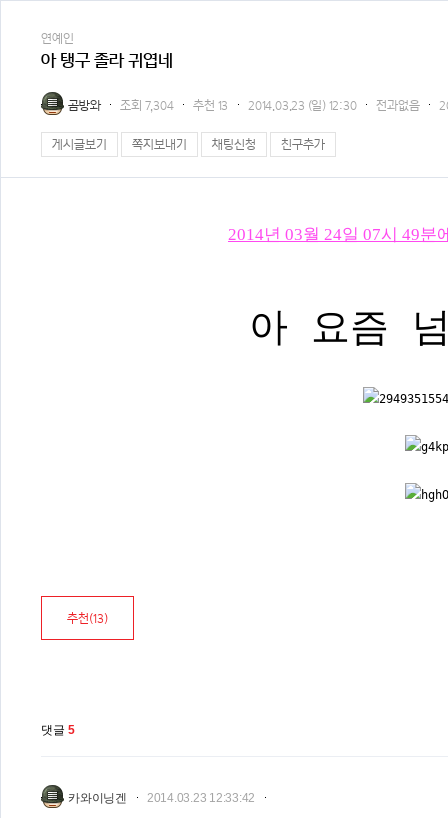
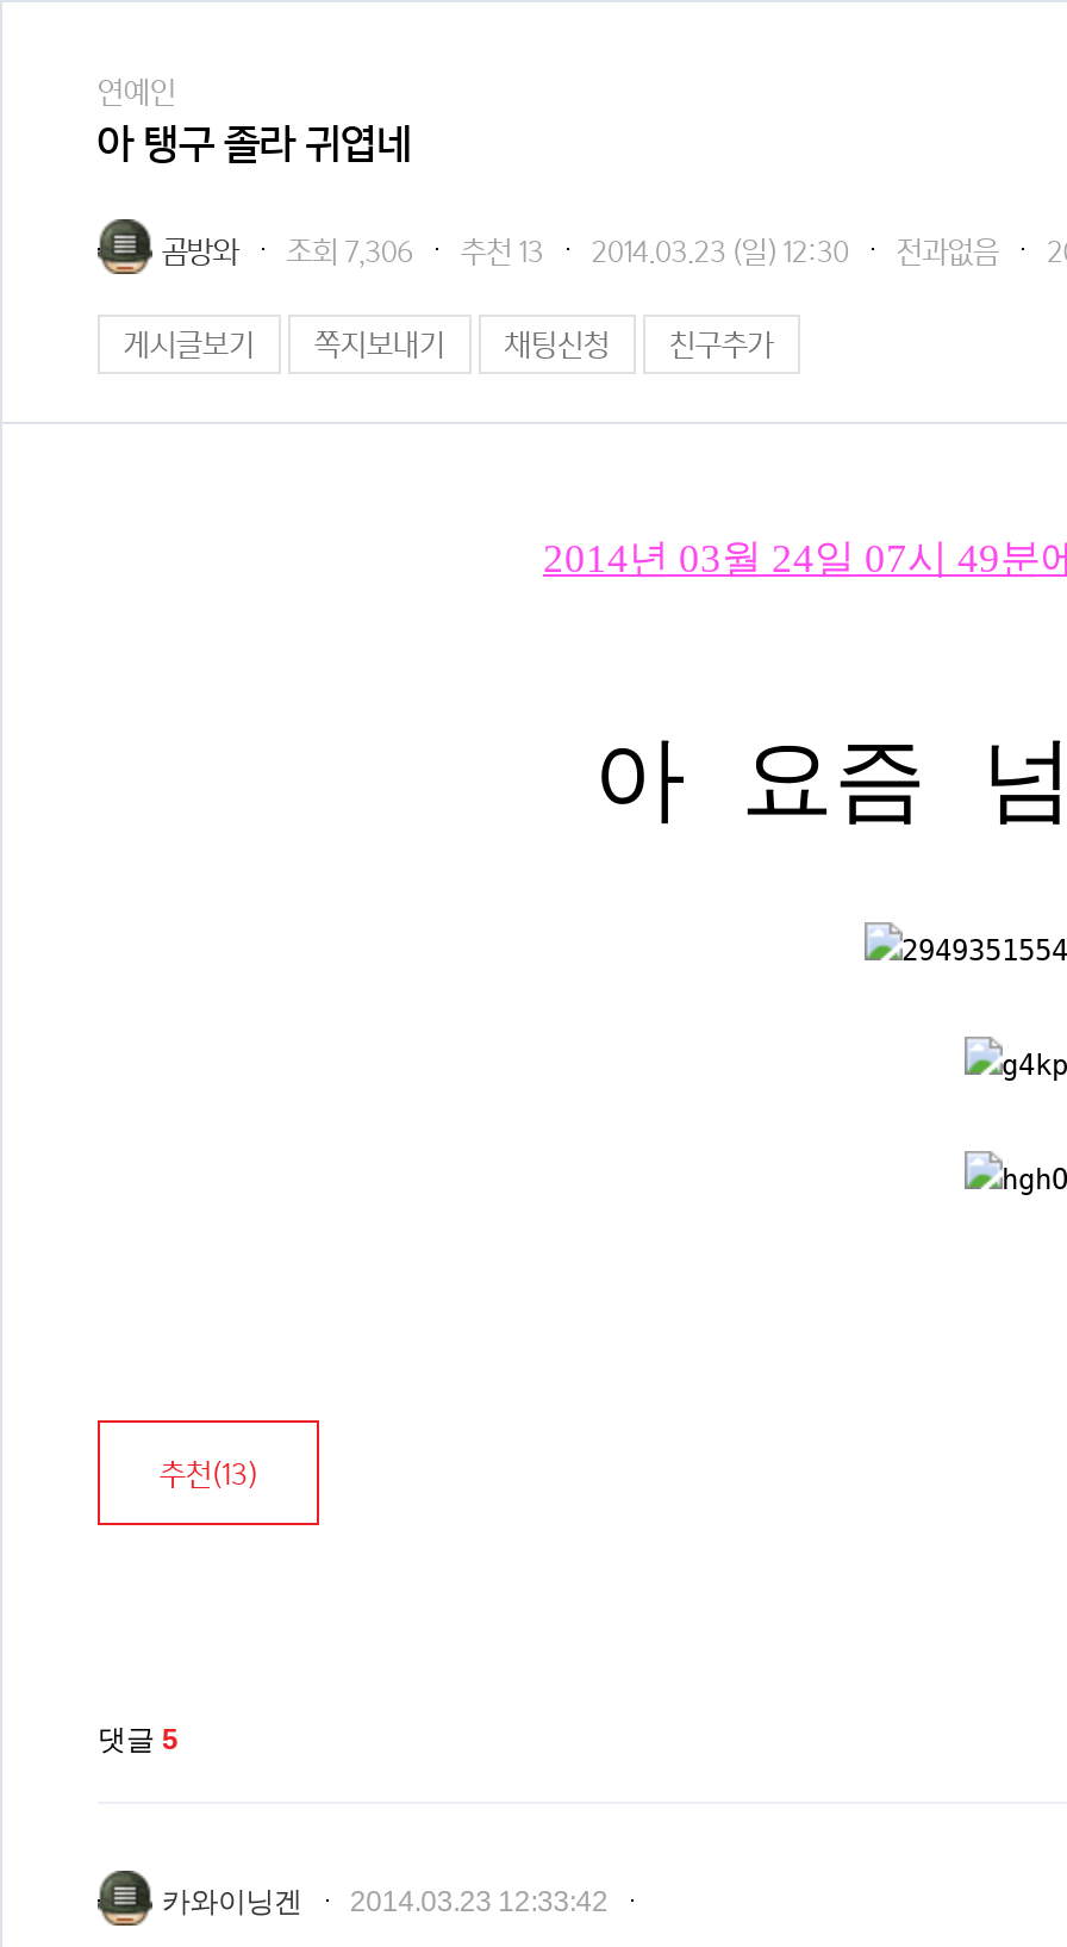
[120,98,173,113] 조회 7,304 -> [287,234,413,269] 조회 7,306

